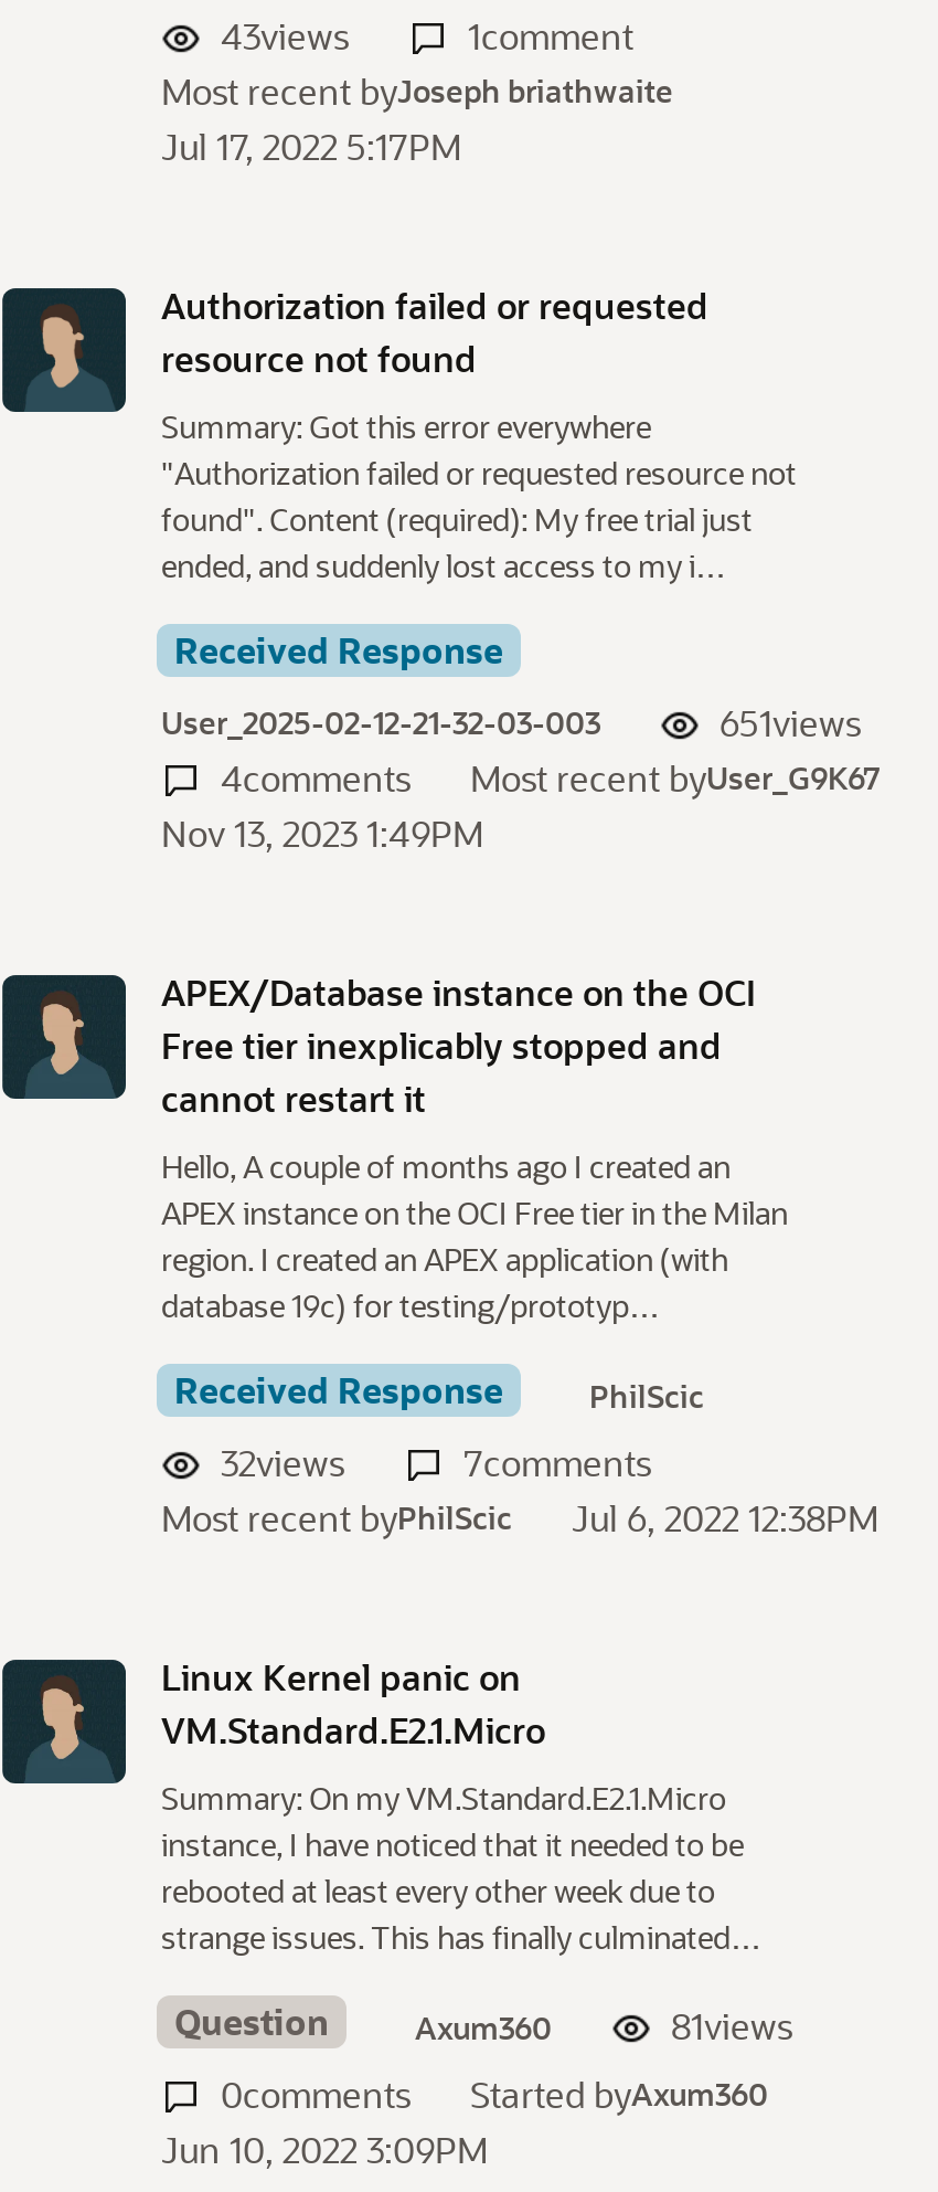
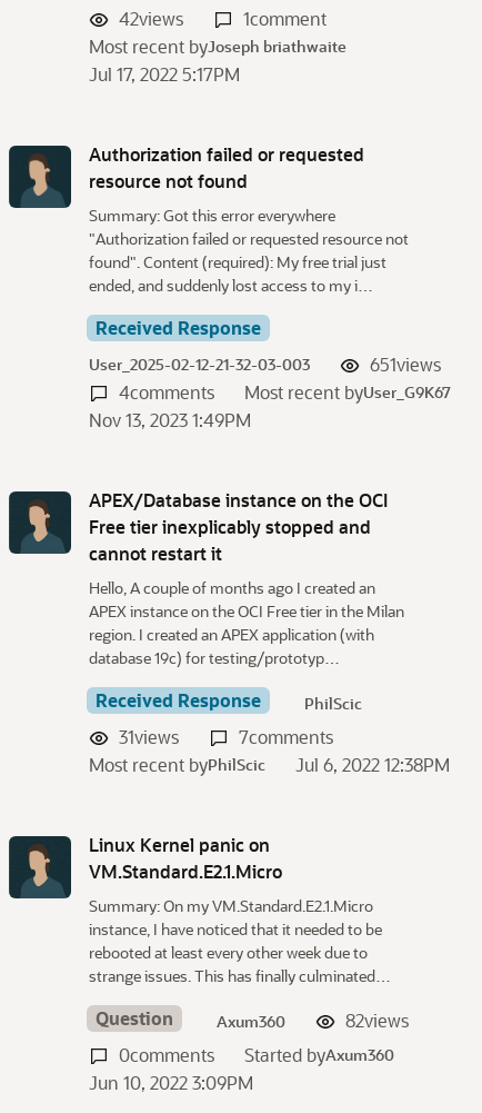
[221,11,349,57] 43views -> [119,6,183,29] 42views
[221,1438,344,1484] 32views -> [119,724,179,748] 31views
[671,2003,792,2049] 81views -> [345,1009,409,1032] 82views

